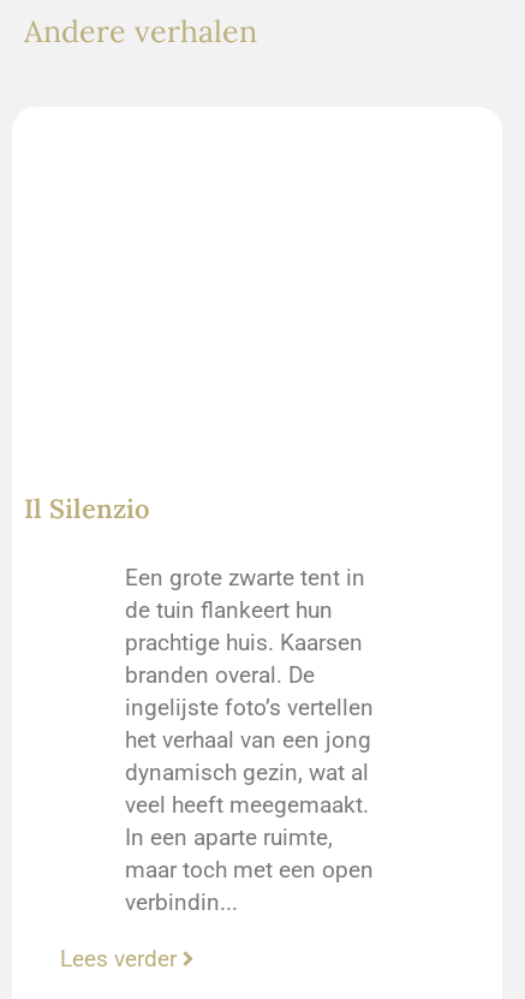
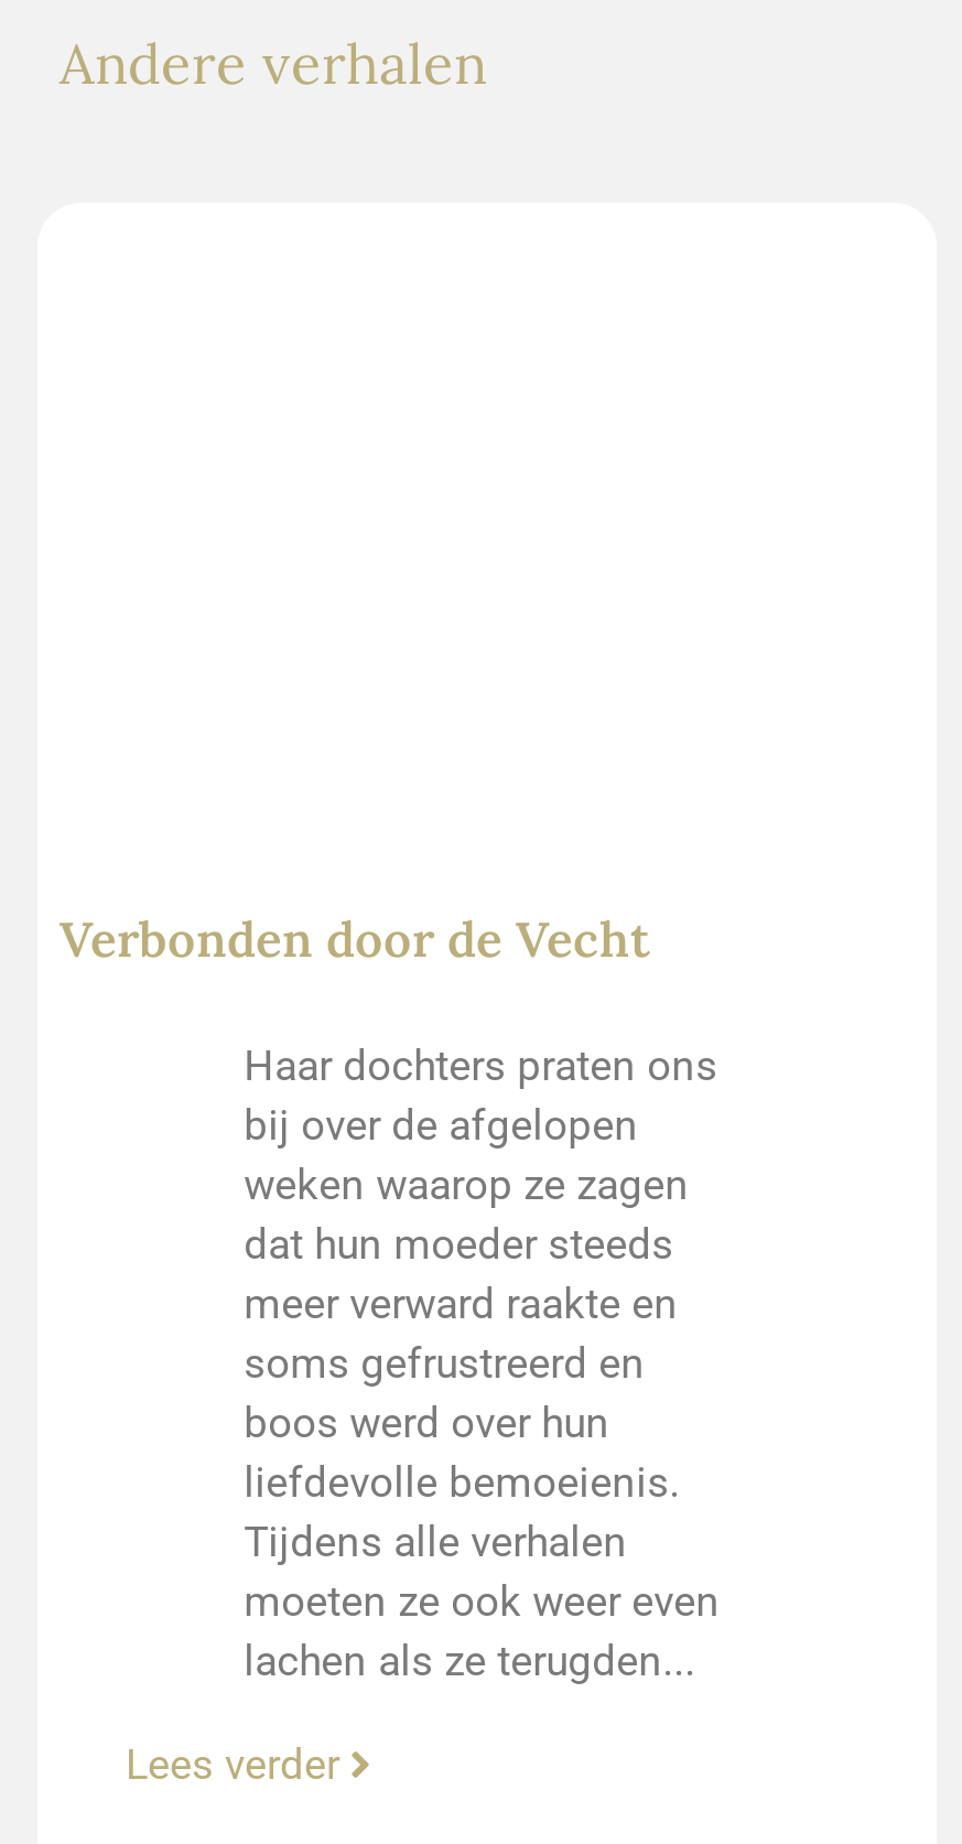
[24,492,150,525] Il Silenzio -> [60,908,650,970] Verbonden door de Vecht
[124,564,373,916] Een grote zwarte tent in | de tuin flankeert hun | prachtige huis. Kaarsen | branden overal. De | ingelijste foto’s vertellen | het verhaal van een jong | dynamisch gezin, wat al | veel heeft meegemaakt. | In een aparte ruimte, | maar toch met een open | verbindin... -> [244,1041,720,1687] Haar dochters praten ons | bij over de afgelopen | weken waarop ze zagen | dat hun moeder steeds | meer verward raakte en | soms gefrustreerd en | boos werd over hun | liefdevolle bemoeienis. | Tijdens alle verhalen | moeten ze ook weer even | lachen als ze terugden...

